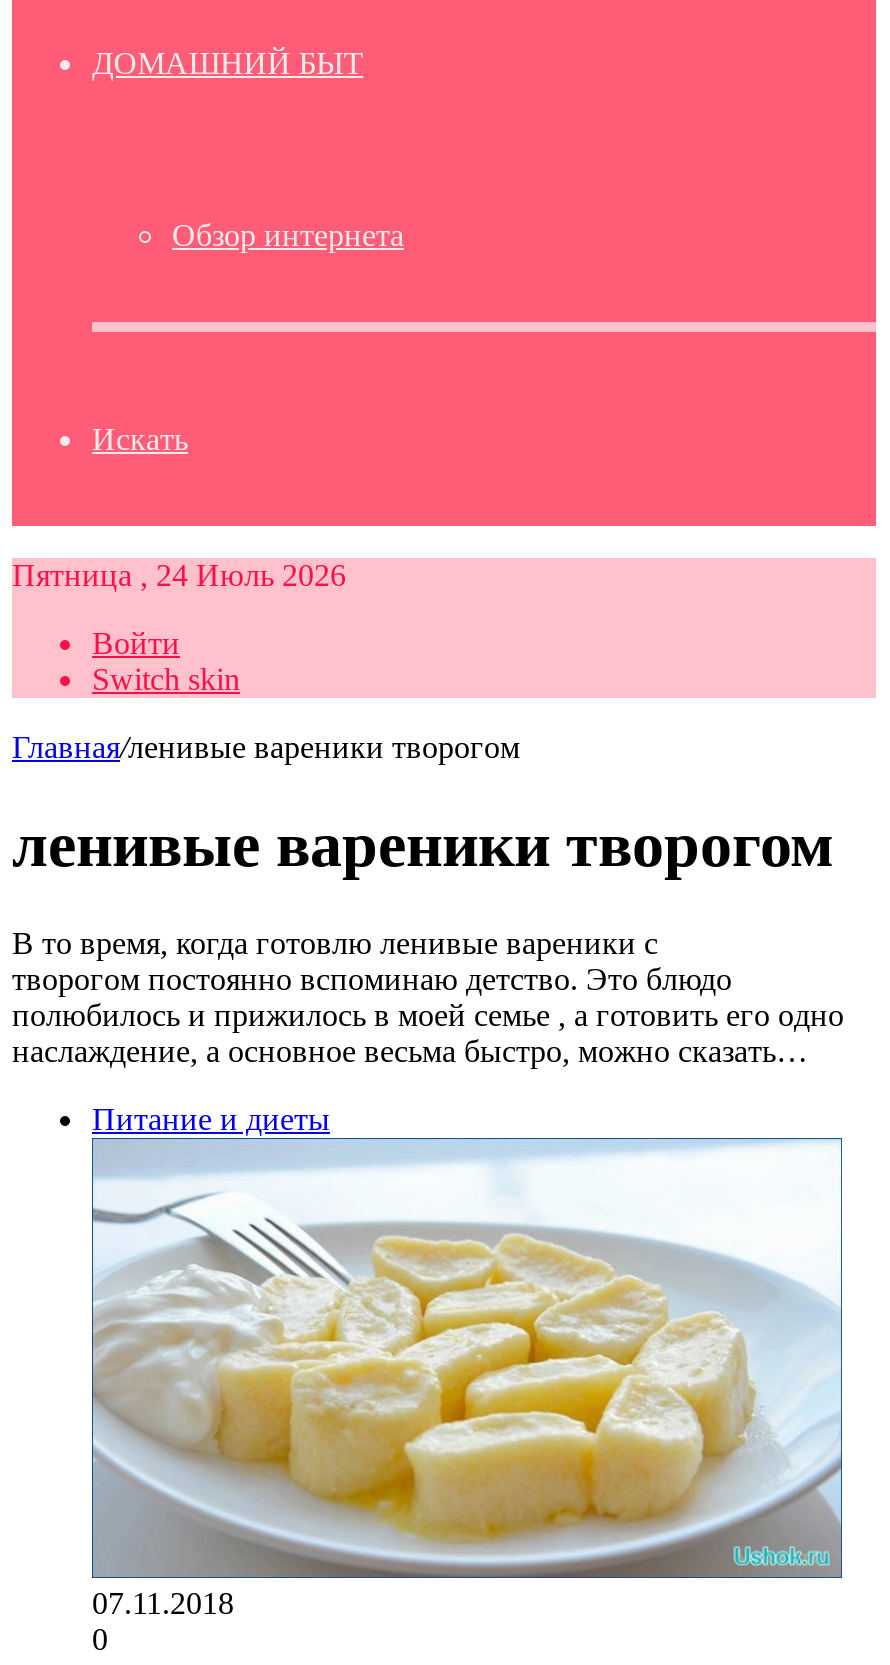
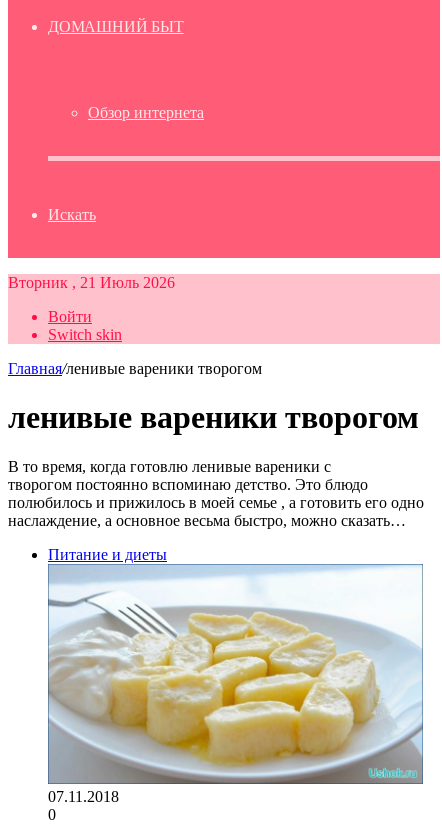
[12,558,346,592] Пятница , 24 Июль 2026 -> [8,274,175,291] Вторник , 21 Июль 2026

